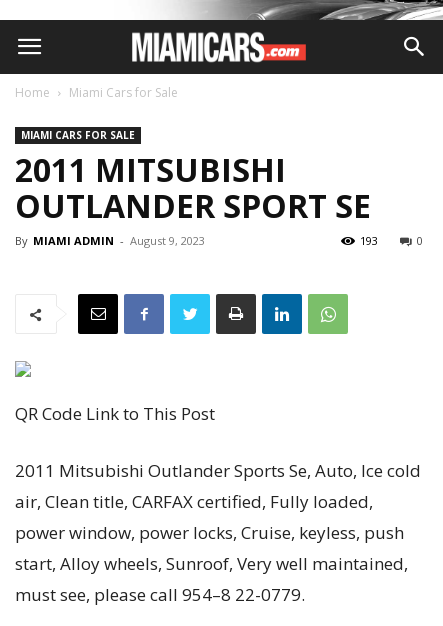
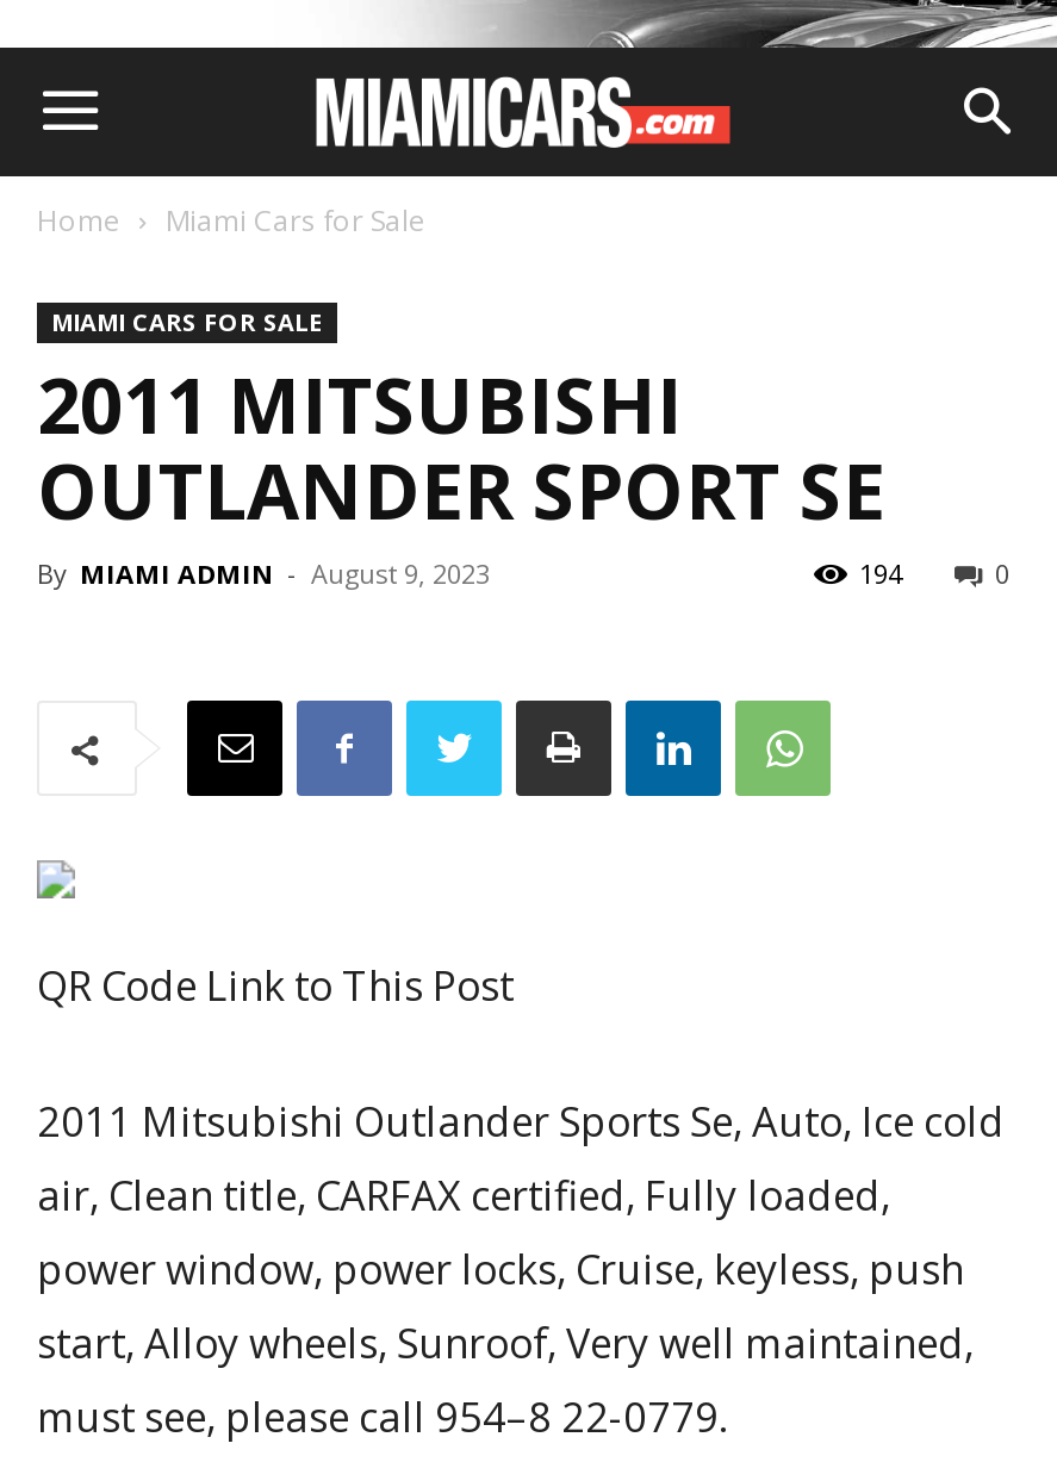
[360,233,378,248] 193 -> [859,555,902,591] 194

